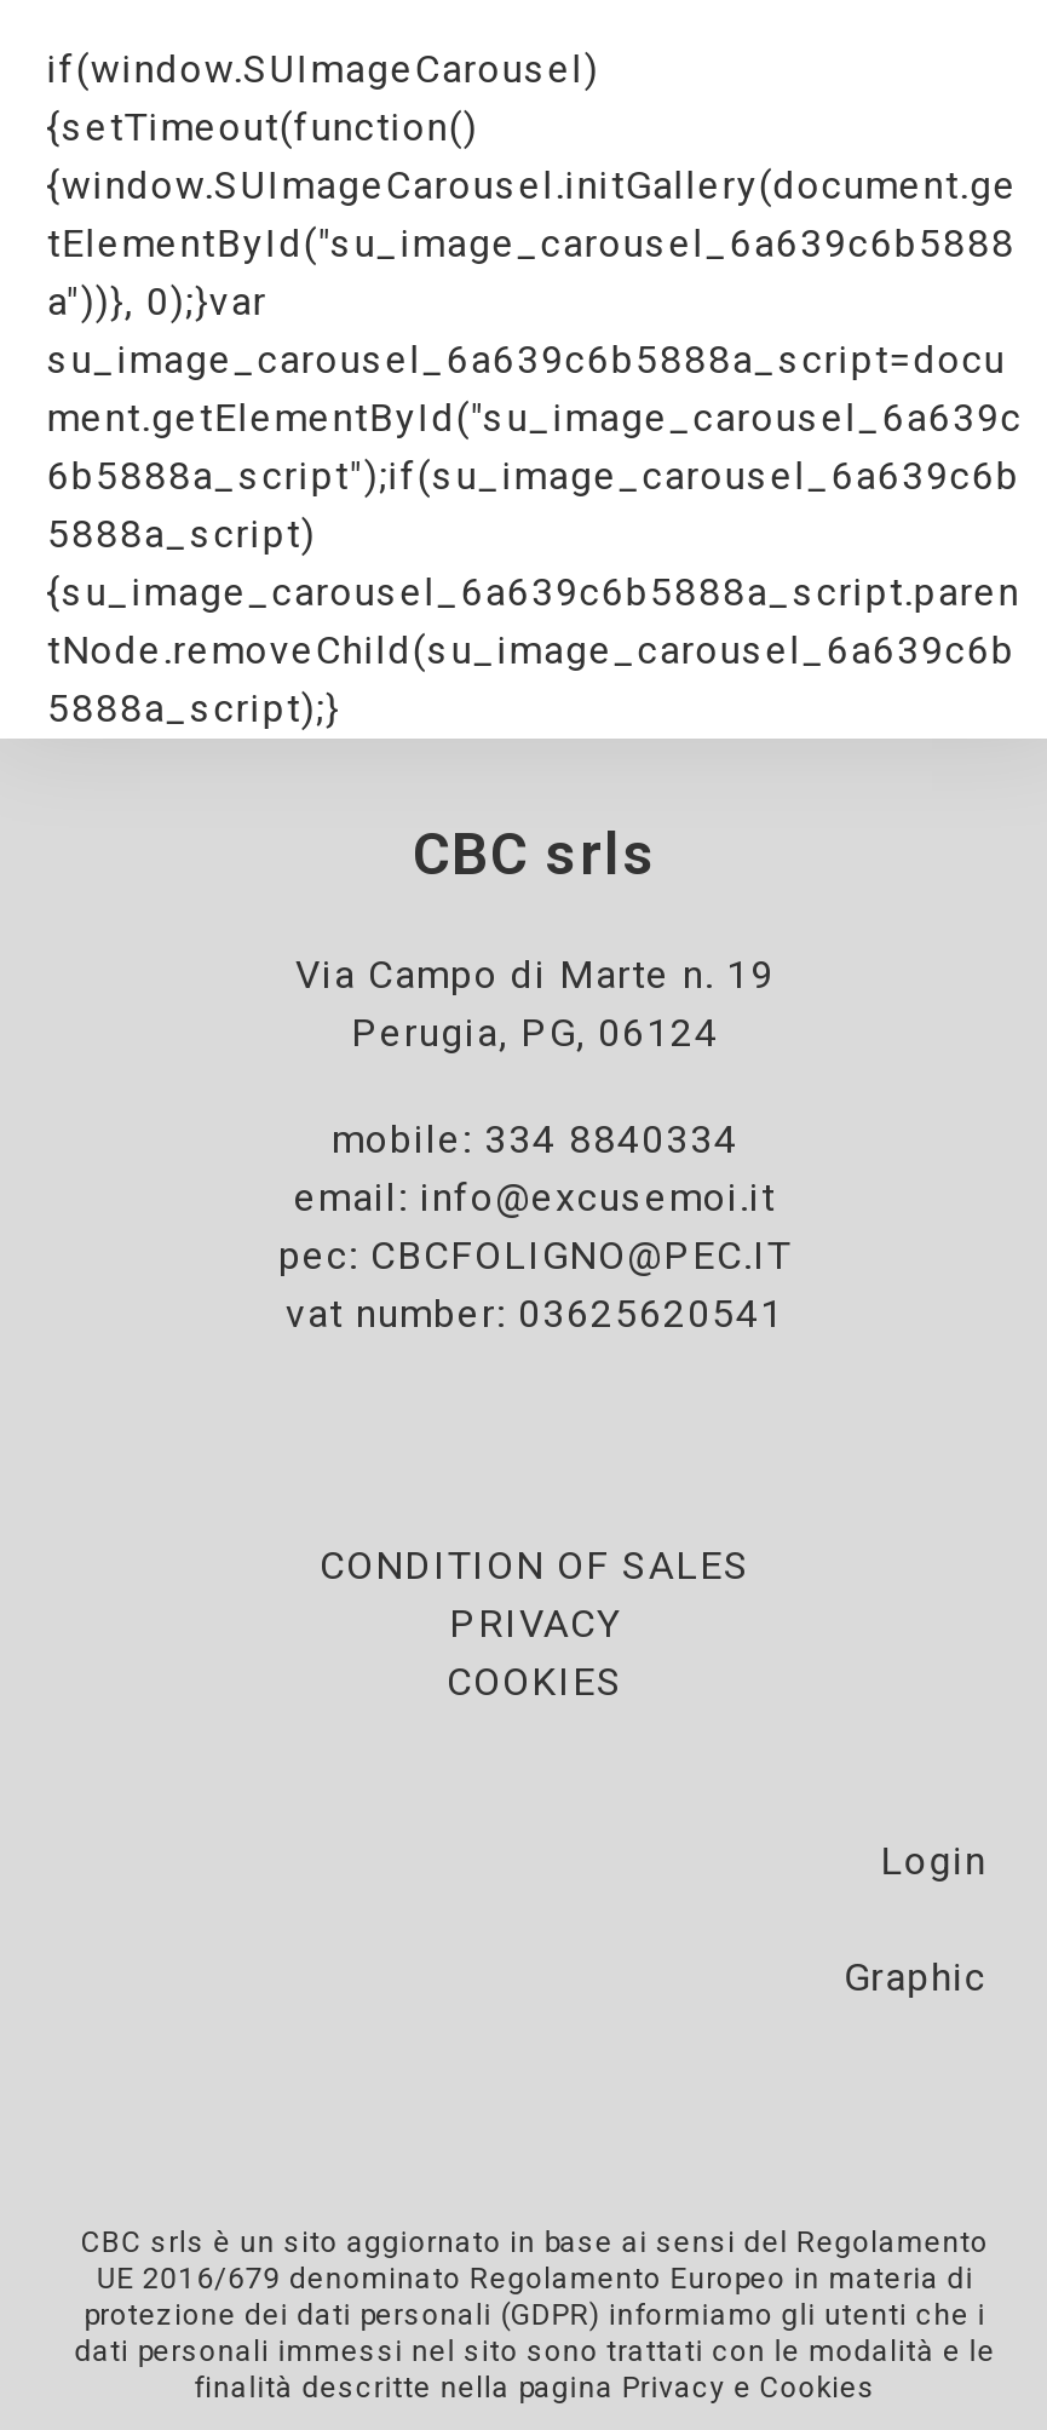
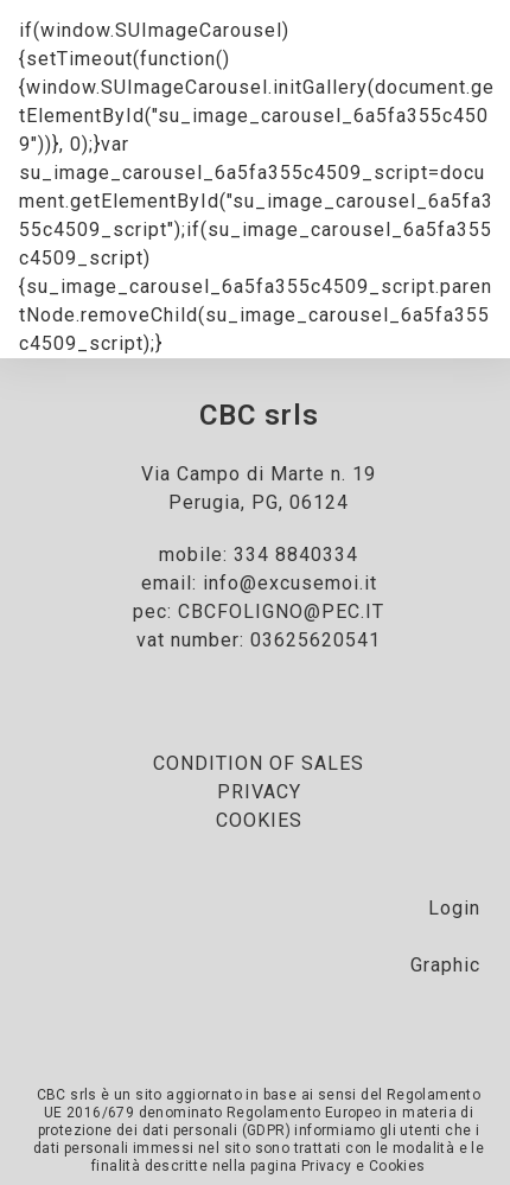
[47,220,1023,731] tElementById("su_image_carousel_6a639c6b5888 | a"))}, 0);}var | su_image_carousel_6a639c6b5888a_script=docu | ment.getElementById("su_image_carousel_6a639c | 6b5888a_script");if(su_image_carousel_6a639c6b | 5888a_script) | {su_image_carousel_6a639c6b5888a_script.paren | tNode.removeChild(su_image_carousel_6a639c6b | 5888a_script);} -> [19,104,494,355] tElementById("su_image_carousel_6a5fa355c450 | 9"))}, 0);}var | su_image_carousel_6a5fa355c4509_script=docu | ment.getElementById("su_image_carousel_6a5fa3 | 55c4509_script");if(su_image_carousel_6a5fa355 | c4509_script) | {su_image_carousel_6a5fa355c4509_script.paren | tNode.removeChild(su_image_carousel_6a5fa355 | c4509_script);}

